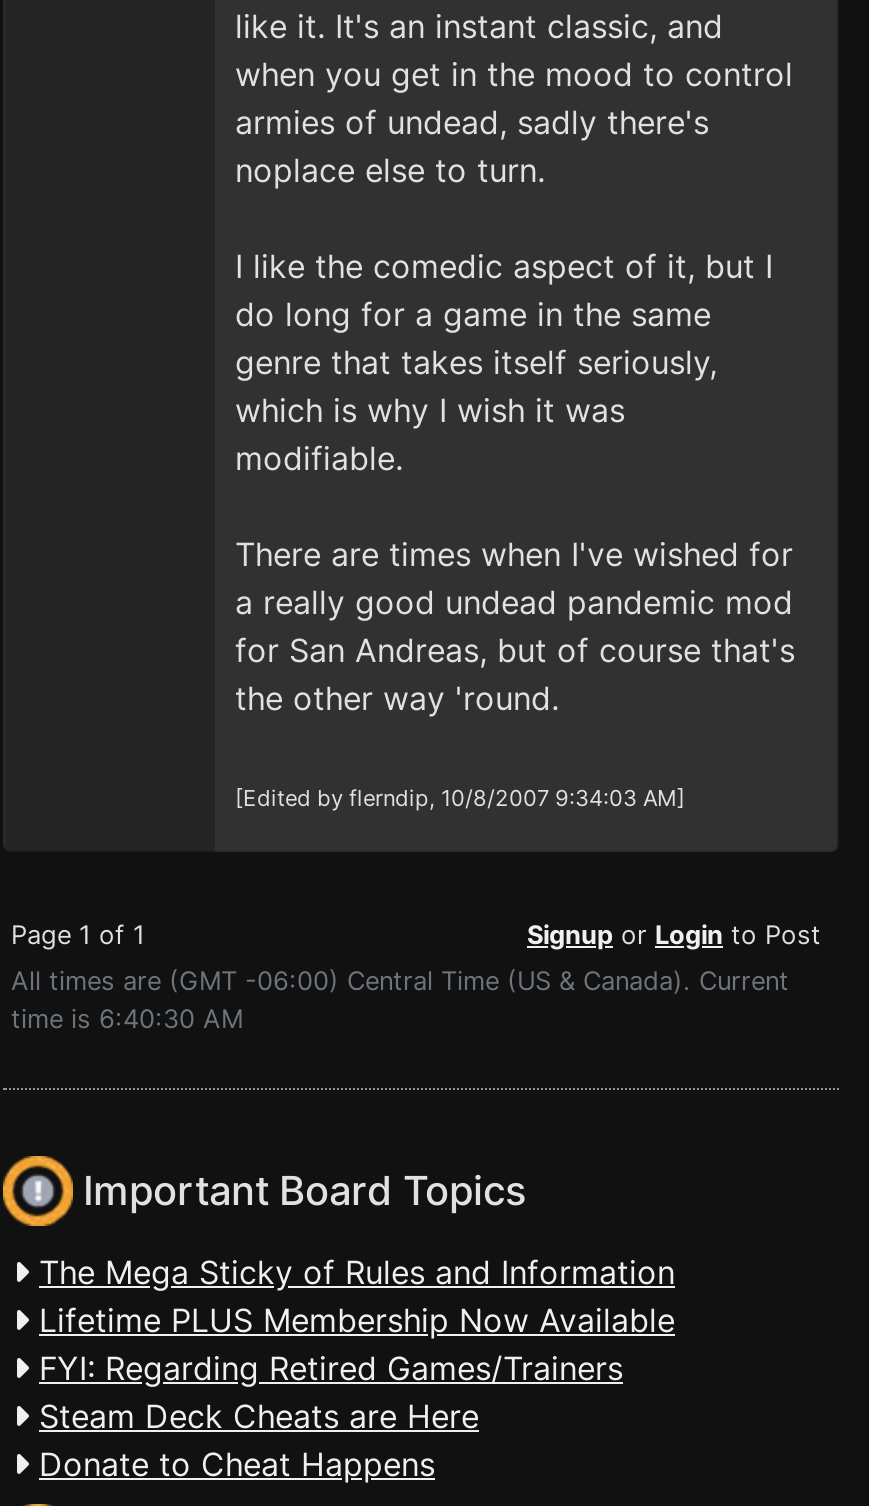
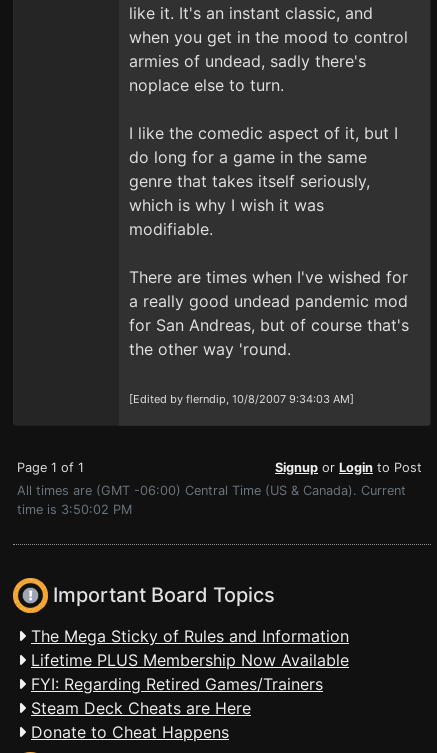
[11,1004,243,1034] time is 6:40:30 AM -> [17,502,132,517] time is 3:50:02 PM

